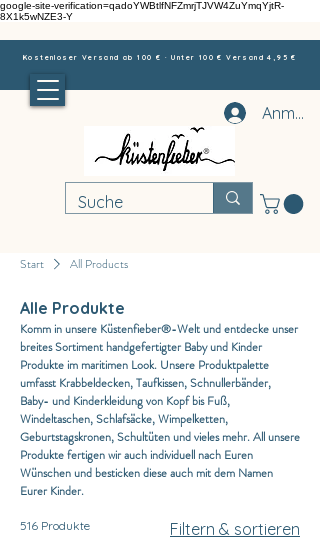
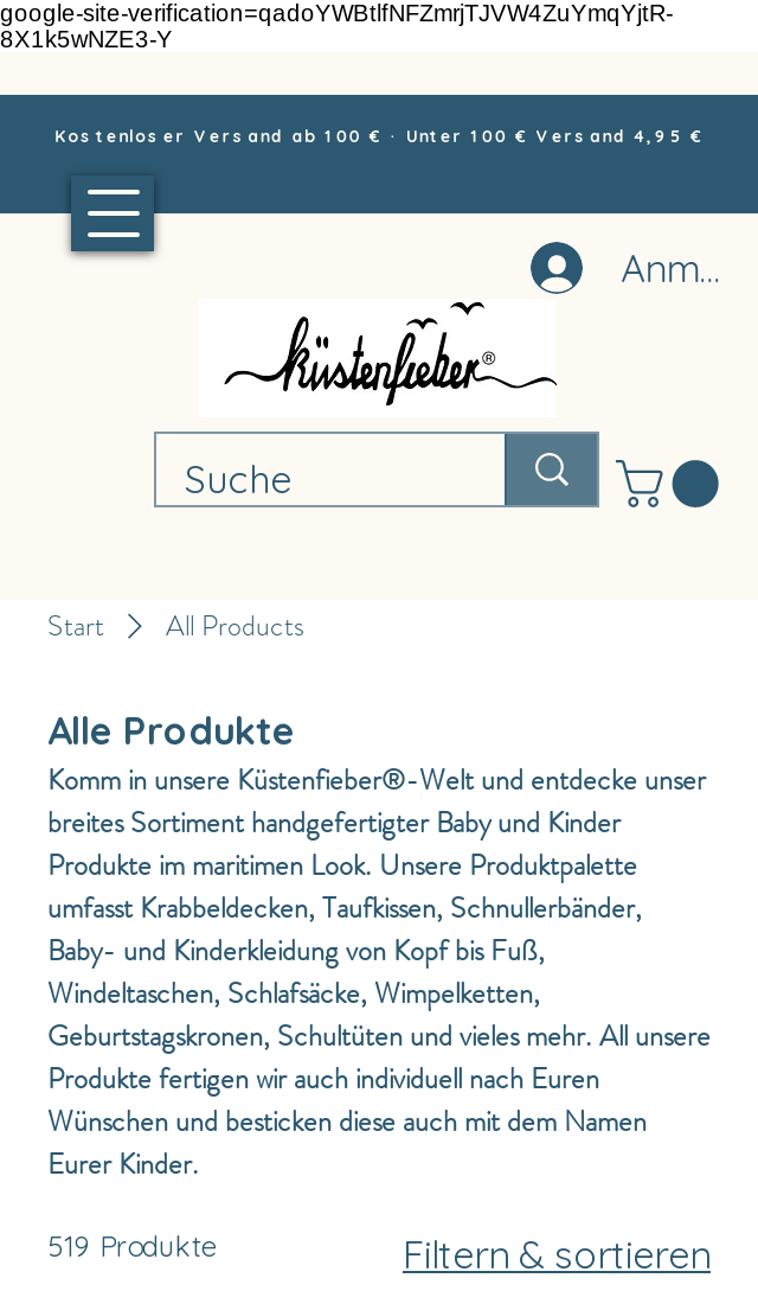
[20,518,90,533] 516 Produkte -> [47,1227,216,1263] 519 Produkte

